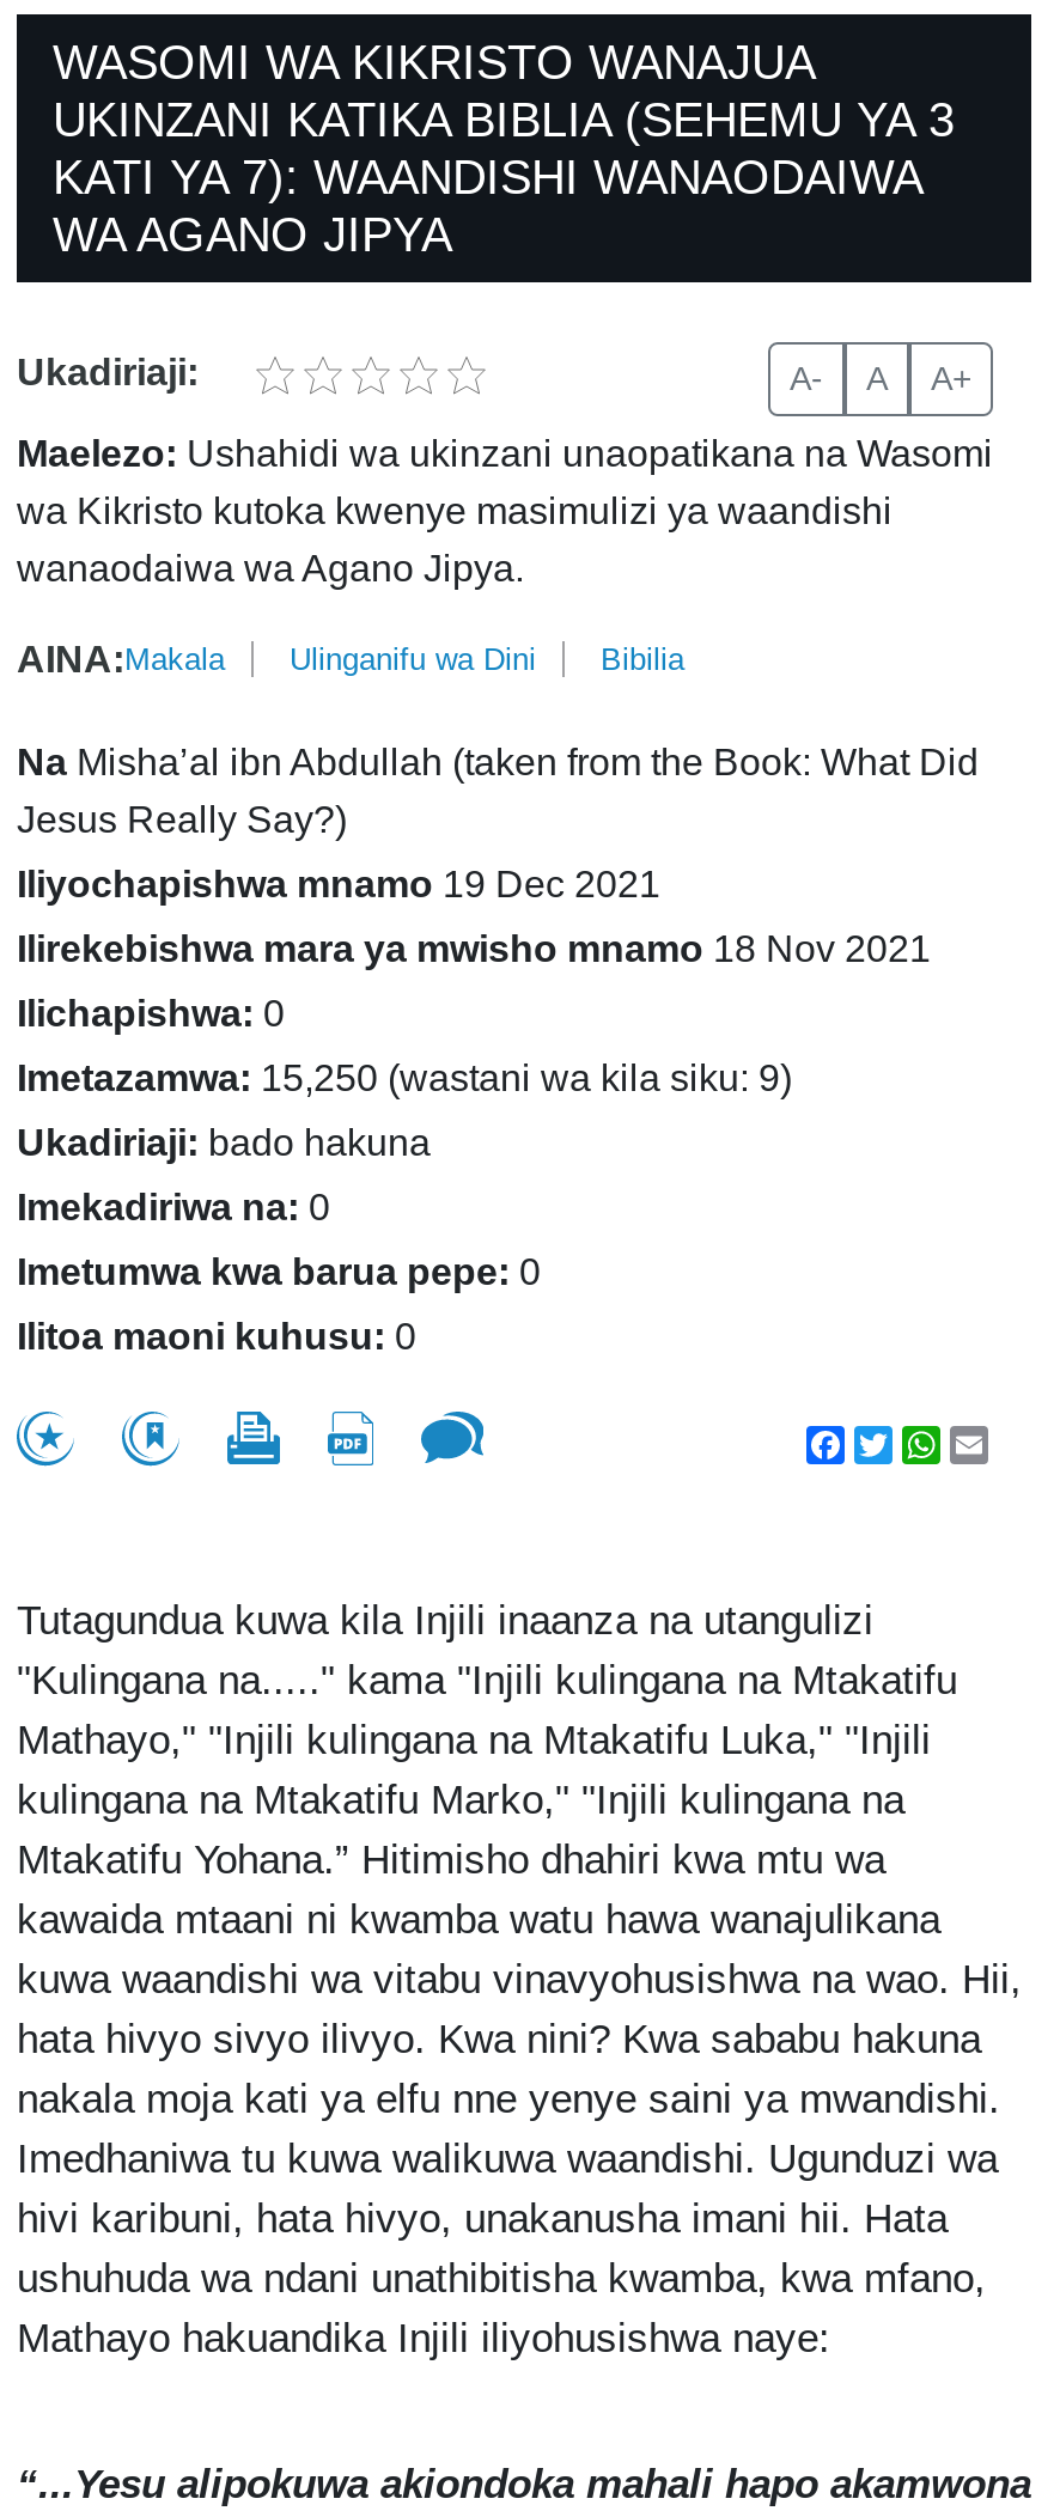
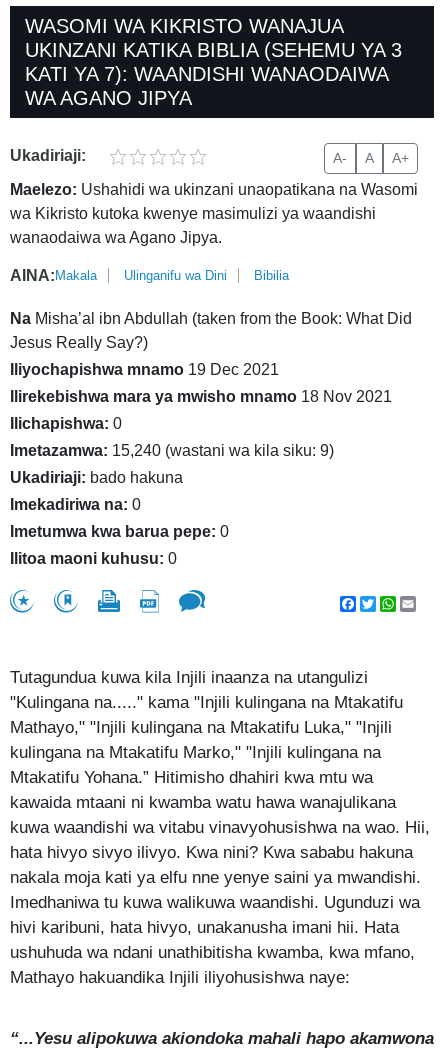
[17,1058,792,1098] Imetazamwa: 15,250 (wastani wa kila siku: 9) -> [10,442,334,459] Imetazamwa: 15,240 (wastani wa kila siku: 9)

